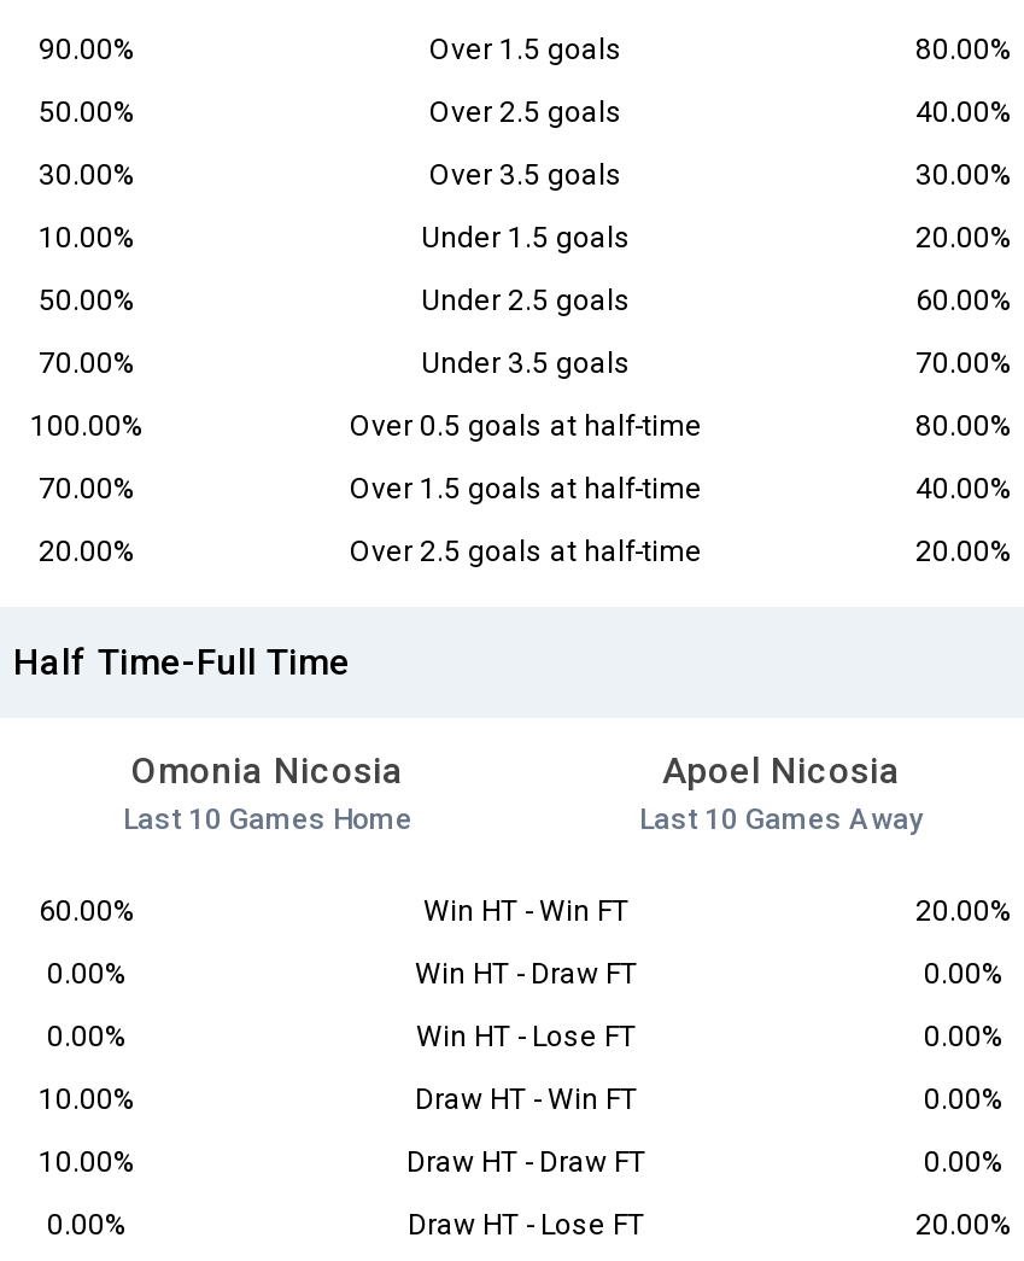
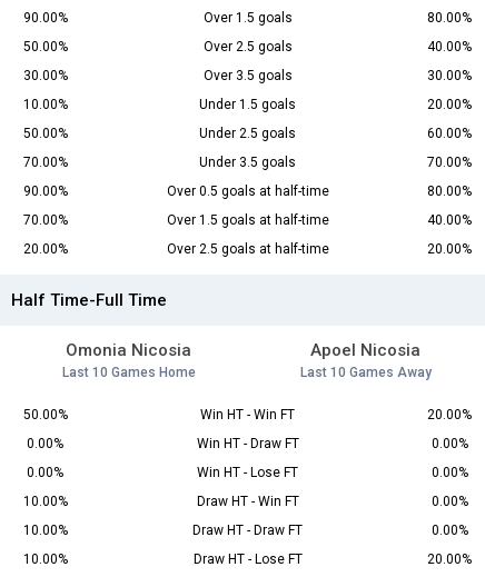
[30,410,144,443] 100.00% -> [23,184,67,199] 90.00%
[39,895,135,928] 60.00% -> [23,407,67,423] 50.00%
[47,1208,127,1242] 0.00% -> [23,552,67,567] 10.00%

